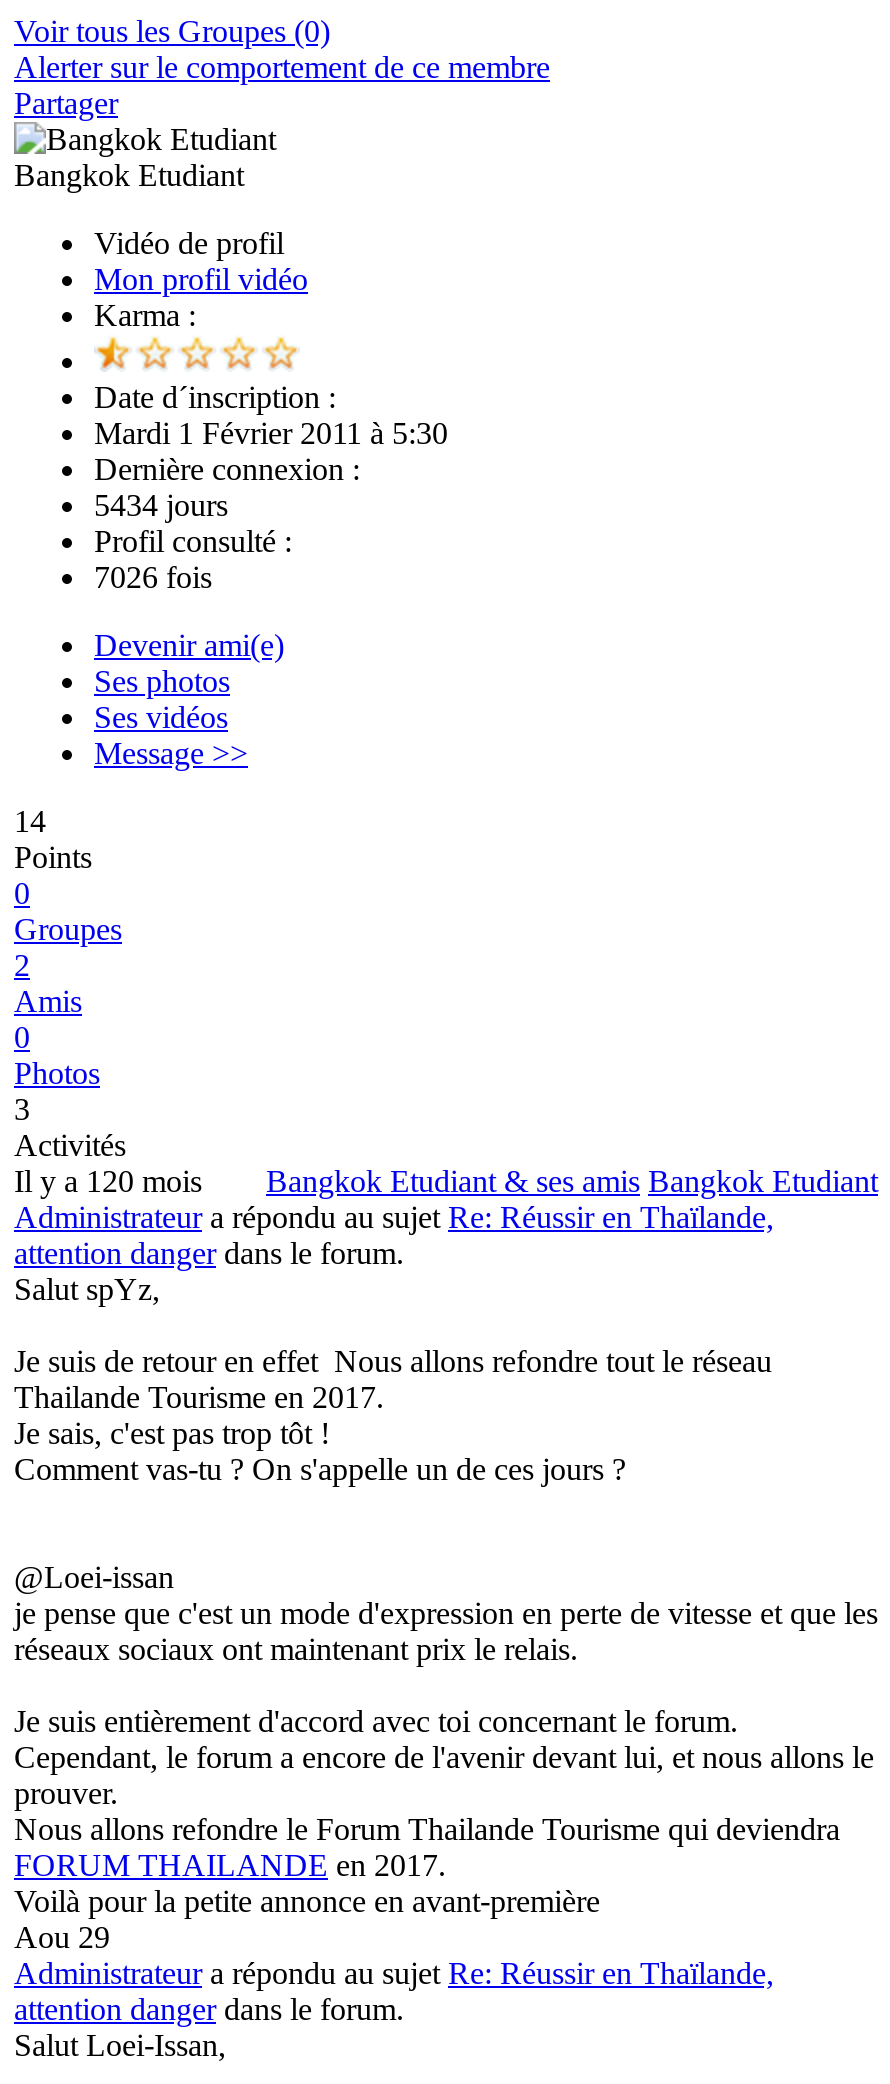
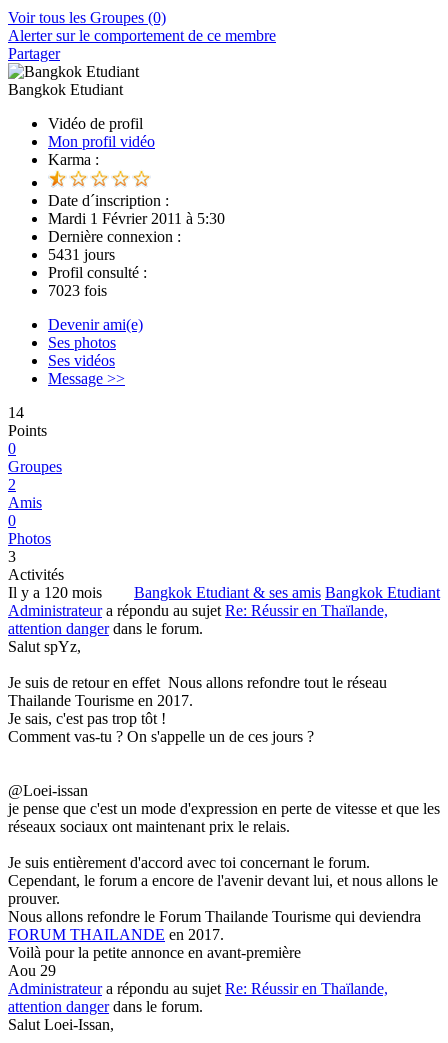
[94,489,228,523] 5434 jours -> [48,246,115,263] 5431 jours
[94,561,212,595] 7026 fois -> [48,282,107,299] 7023 fois

